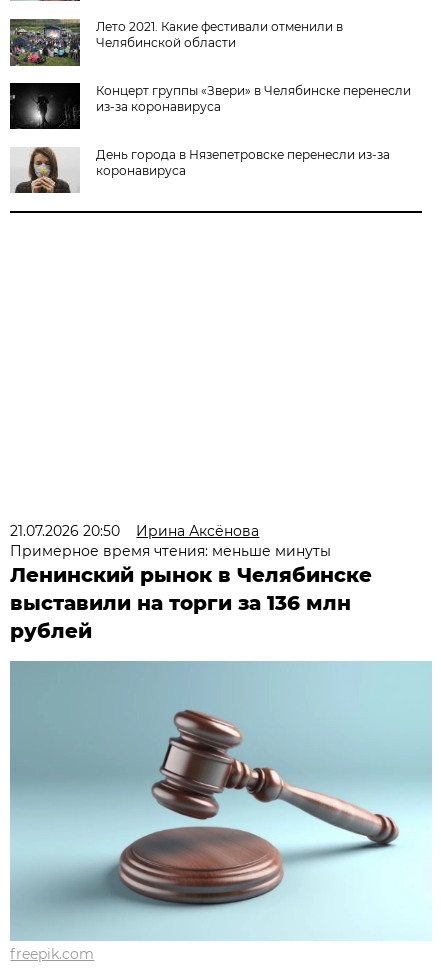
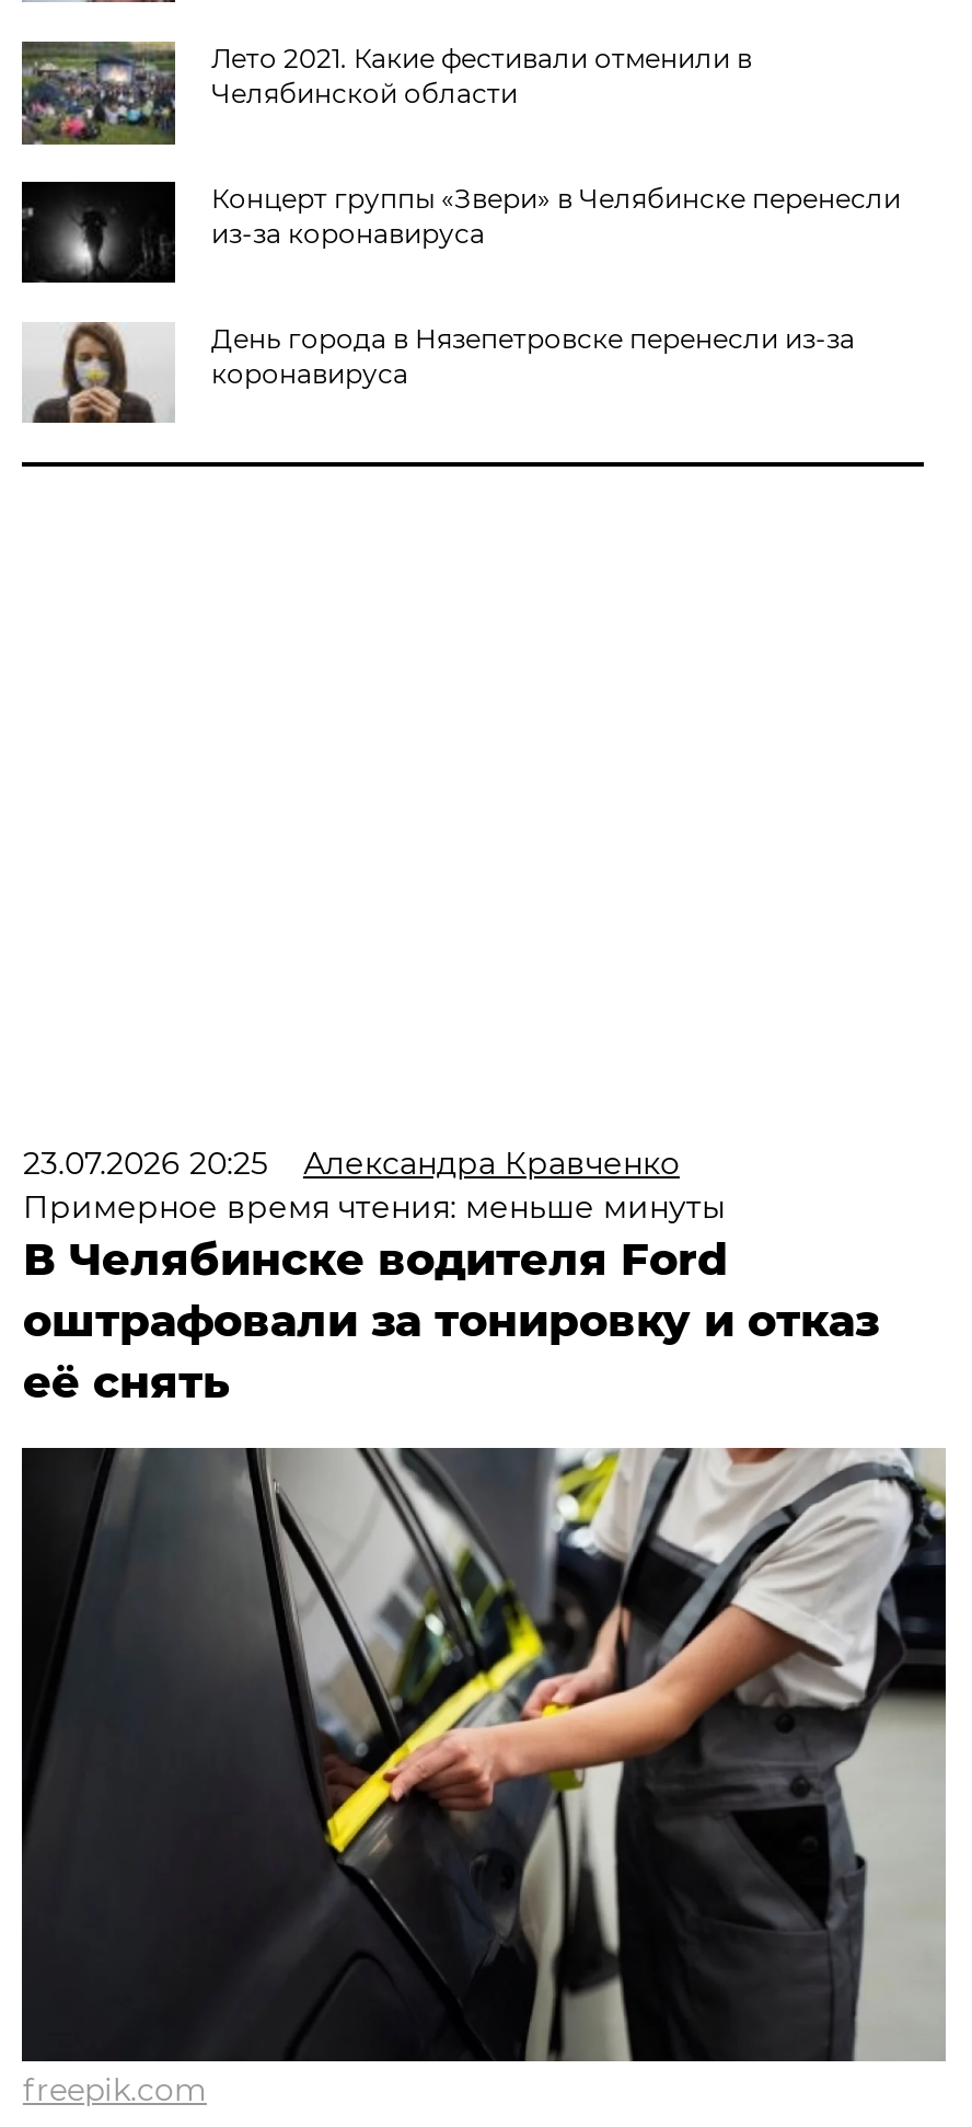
[10,522,259,540] 21.07.2026 20:50 | Ирина Аксёнова -> [23,1143,680,1183] 23.07.2026 20:25 | Александра Кравченко
[10,563,372,643] Ленинский рынок в Челябинске | выставили на торги за 136 млн | рублей -> [23,1233,879,1409] В Челябинске водителя Ford | оштрафовали за тонировку и отказ | её снять
[10,661,432,941] [image] -> [20,1446,948,2063] [image]

